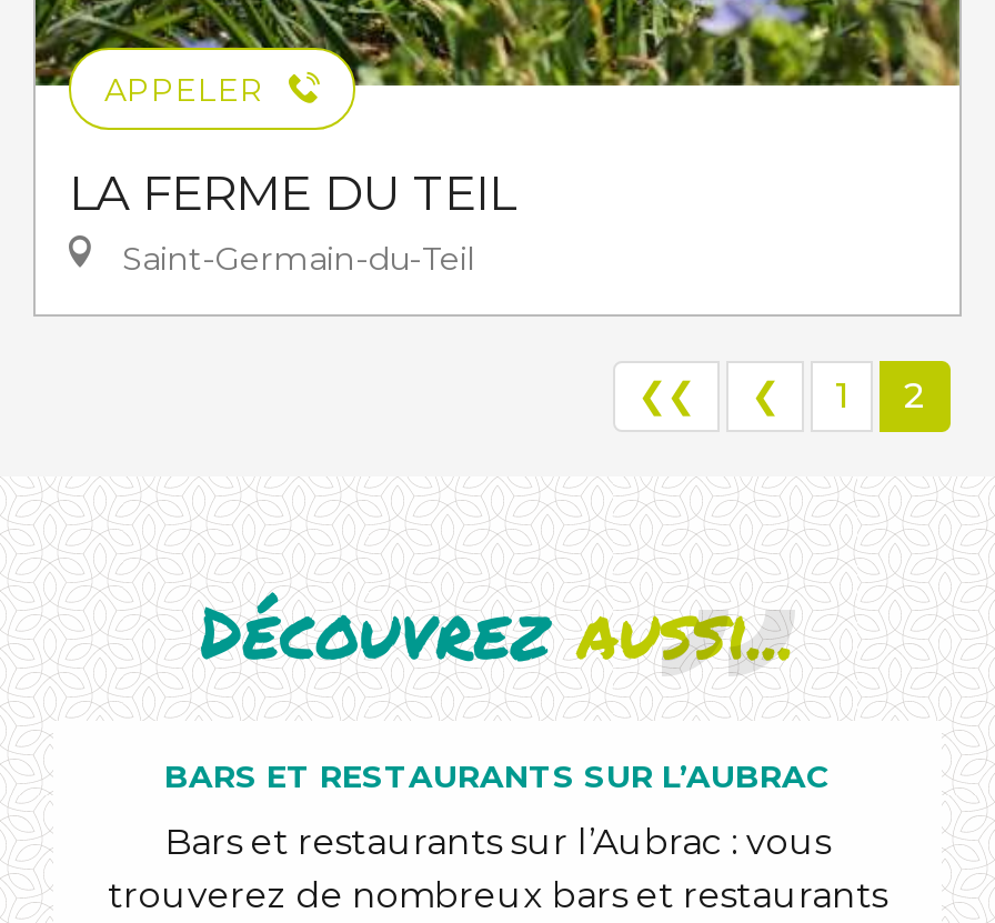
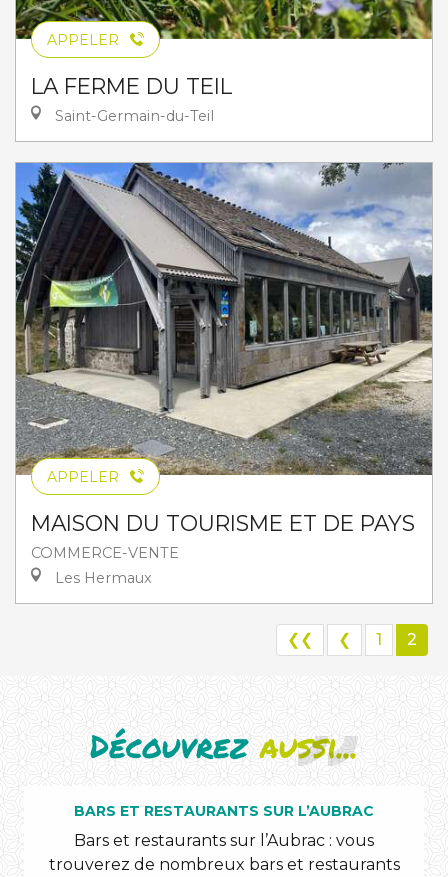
none -> [15,162,433,586] [image] | APPELER | MAISON DU TOURISME ET DE PAYS | COMMERCE-VENTE | Les Hermaux

